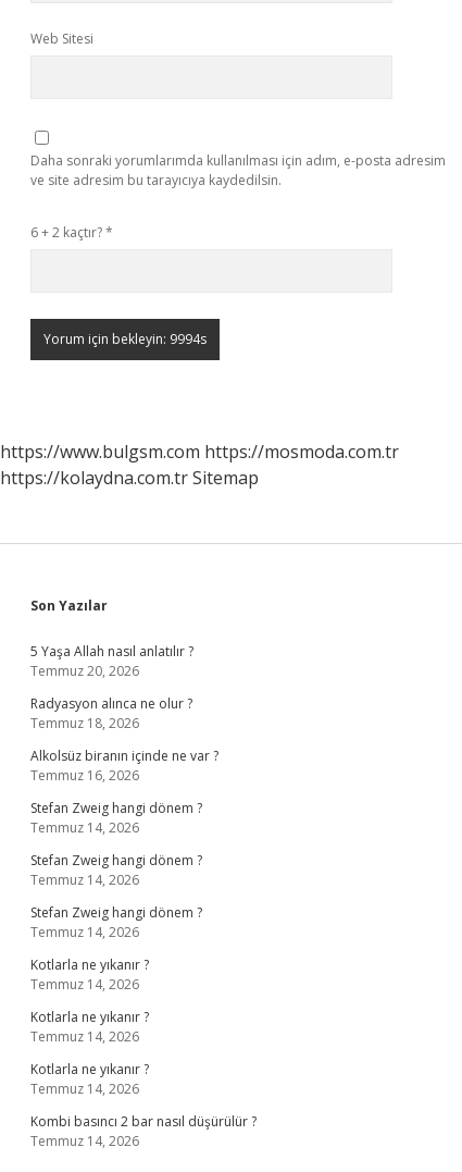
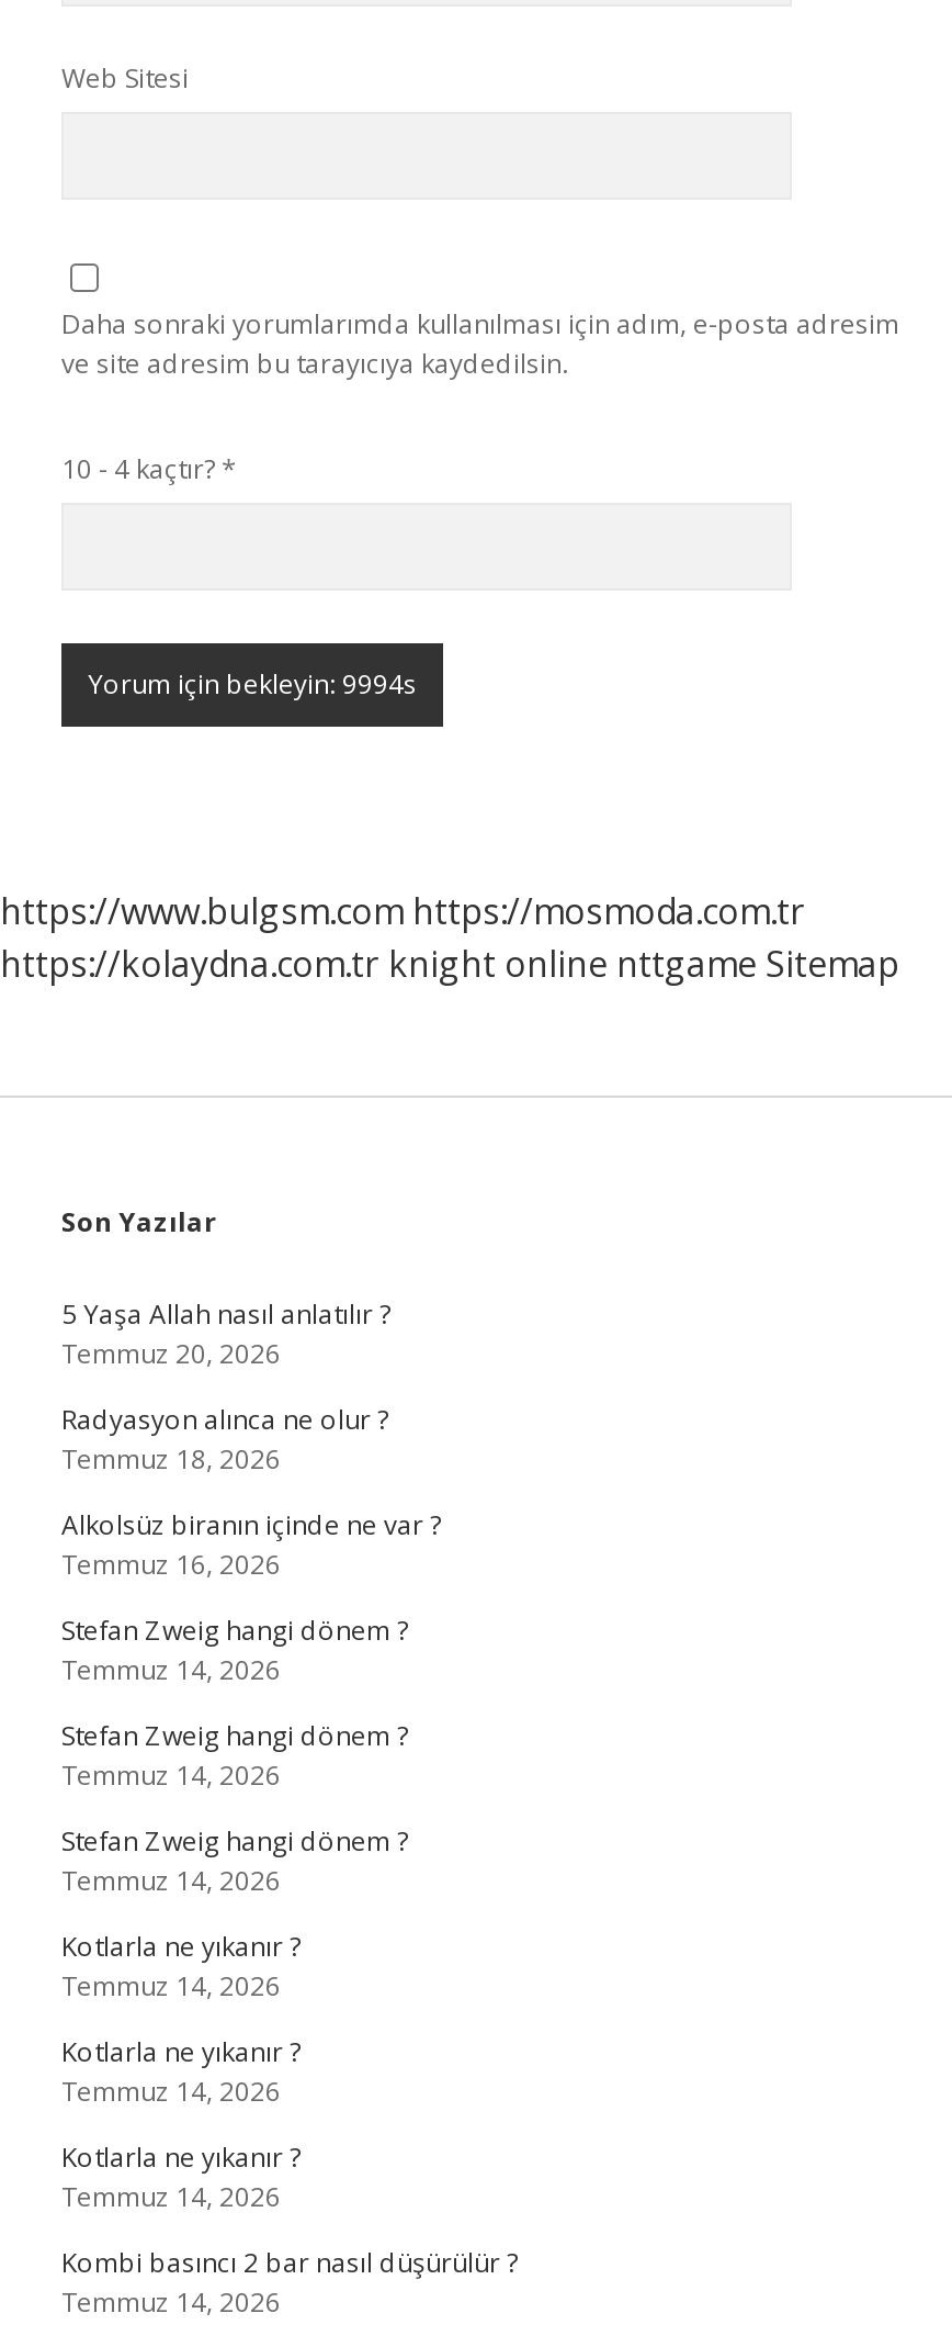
[30,223,113,242] 6 + 2 kaçtır? * -> [61,450,237,487] 10 - 4 kaçtır? *
[0,466,259,490] https://kolaydna.com.tr Sitemap -> [0,940,899,988] https://kolaydna.com.tr knight online nttgame Sitemap

